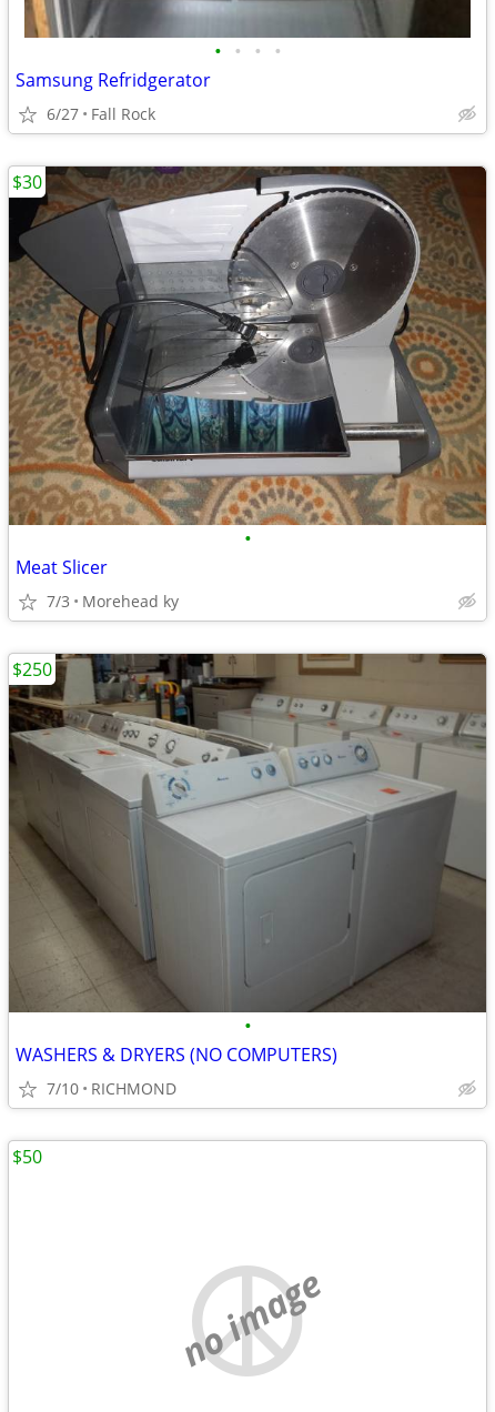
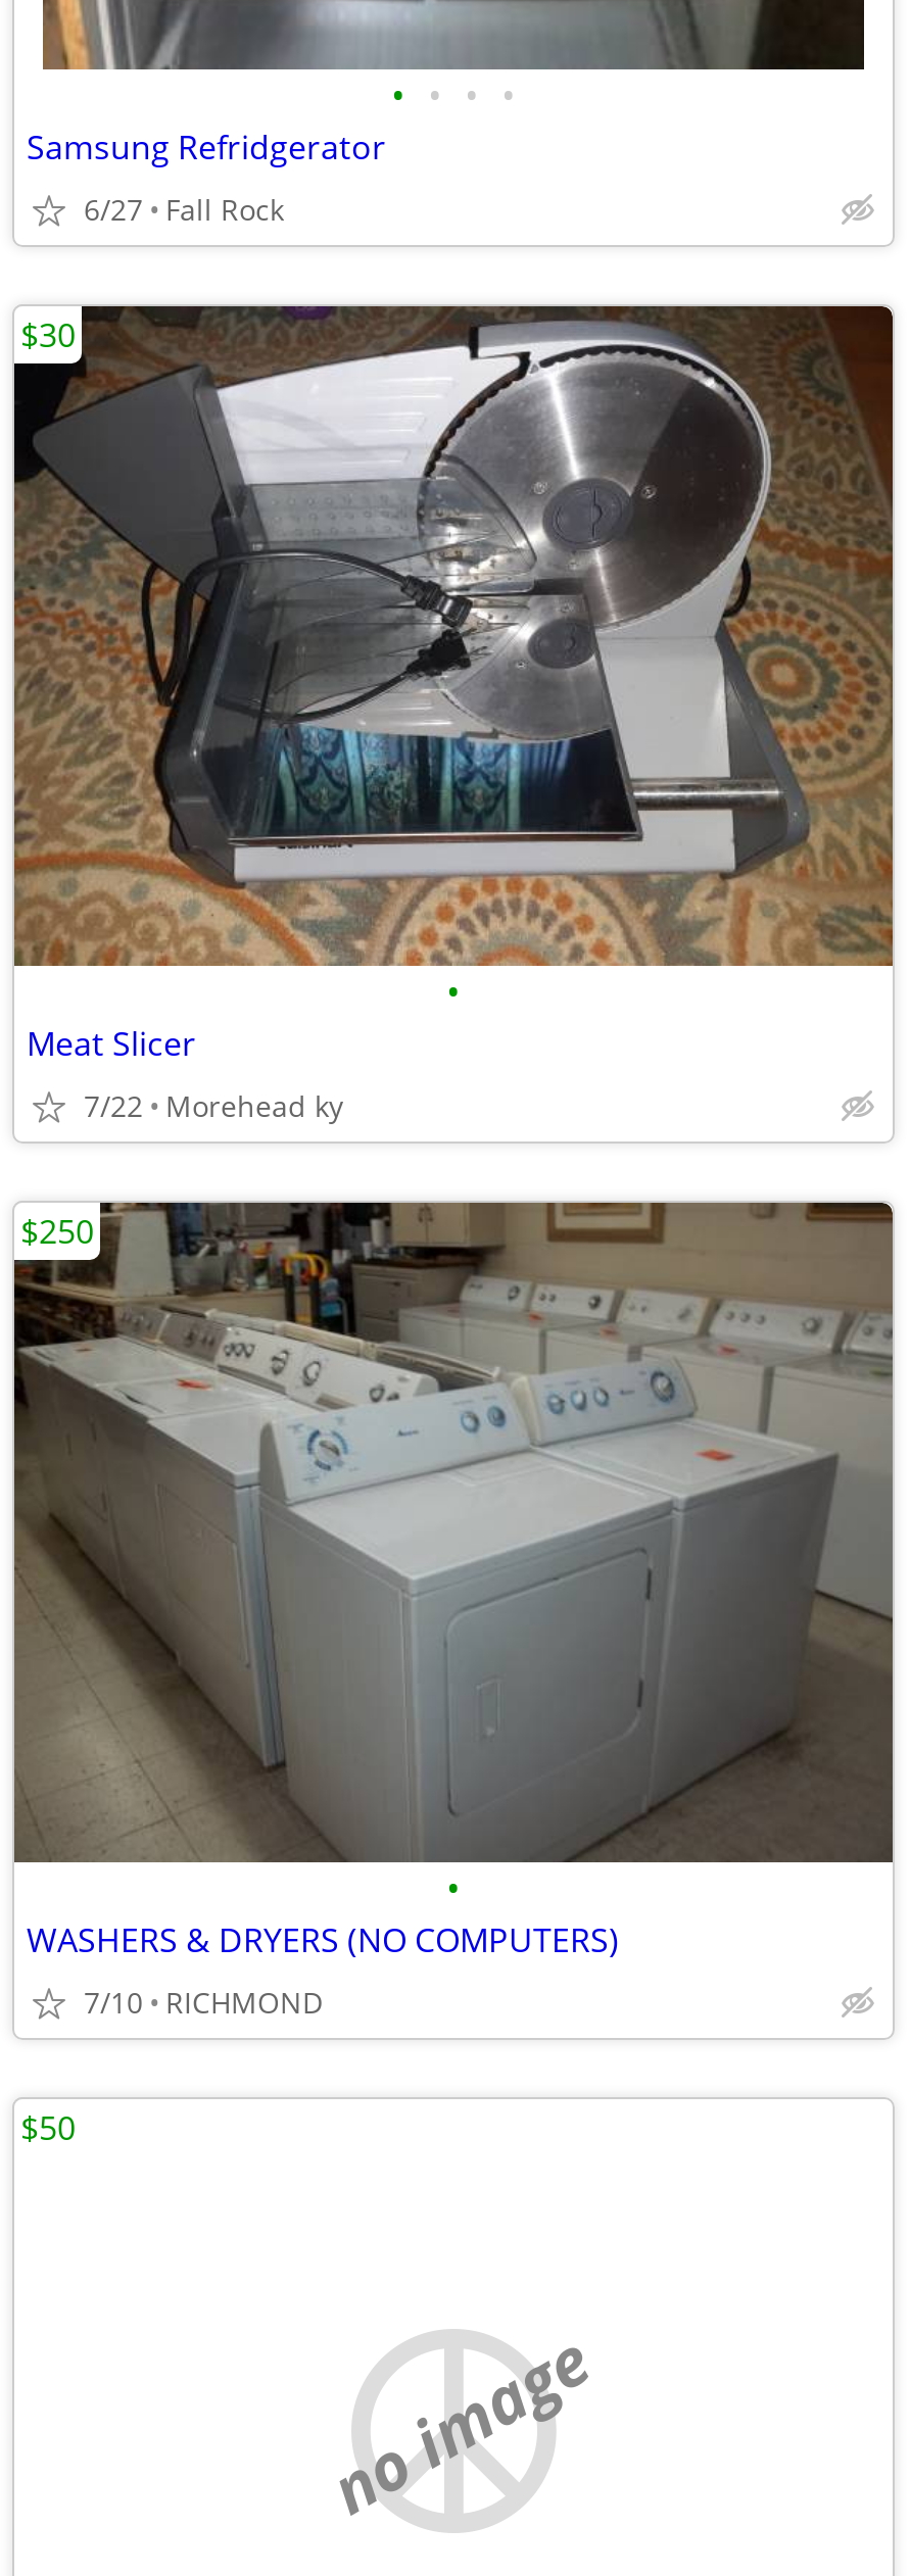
[47,591,179,612] 7/3 Morehead ky -> [84,1086,343,1125] 7/22 Morehead ky

